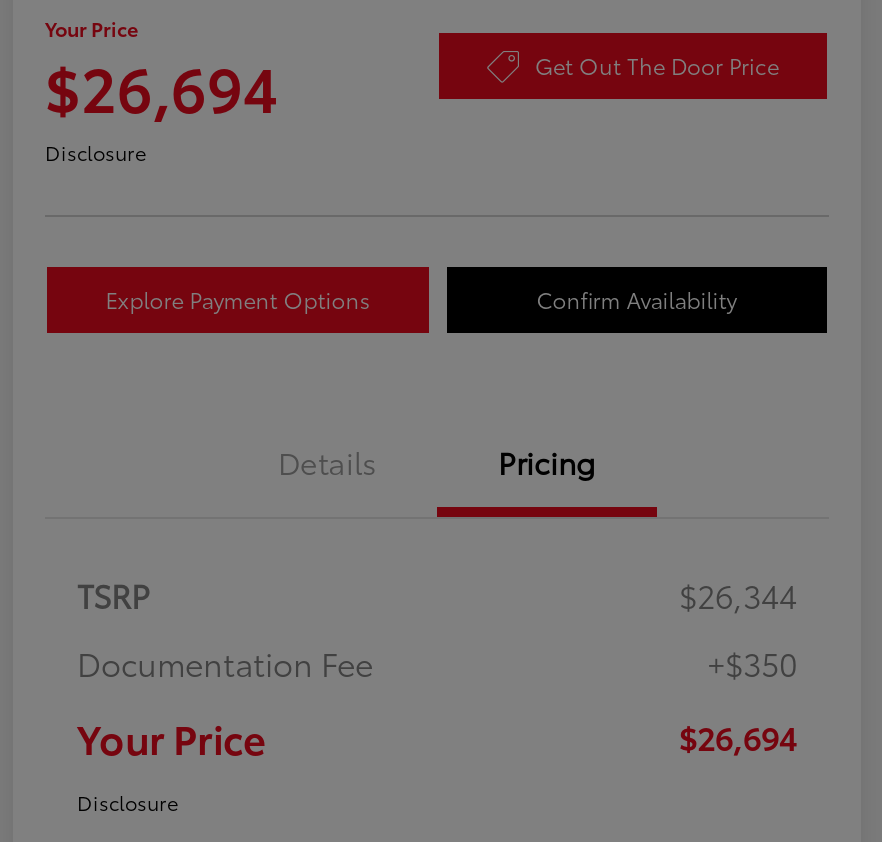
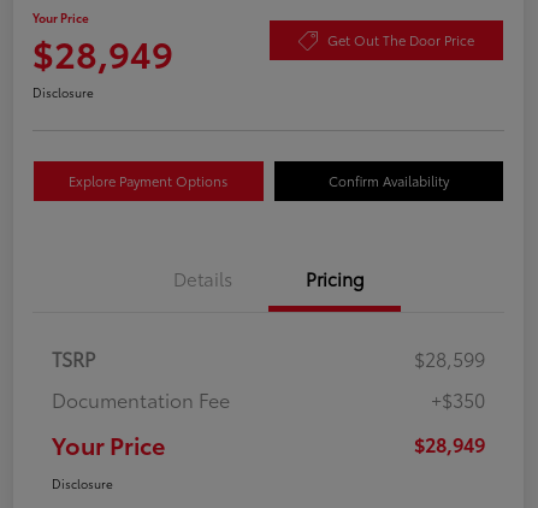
[45,43,279,129] $26,694 -> [32,26,173,78] $28,949
[679,571,797,617] $26,344 -> [414,344,485,372] $28,599
[679,713,797,759] $26,694 -> [414,430,485,457] $28,949

